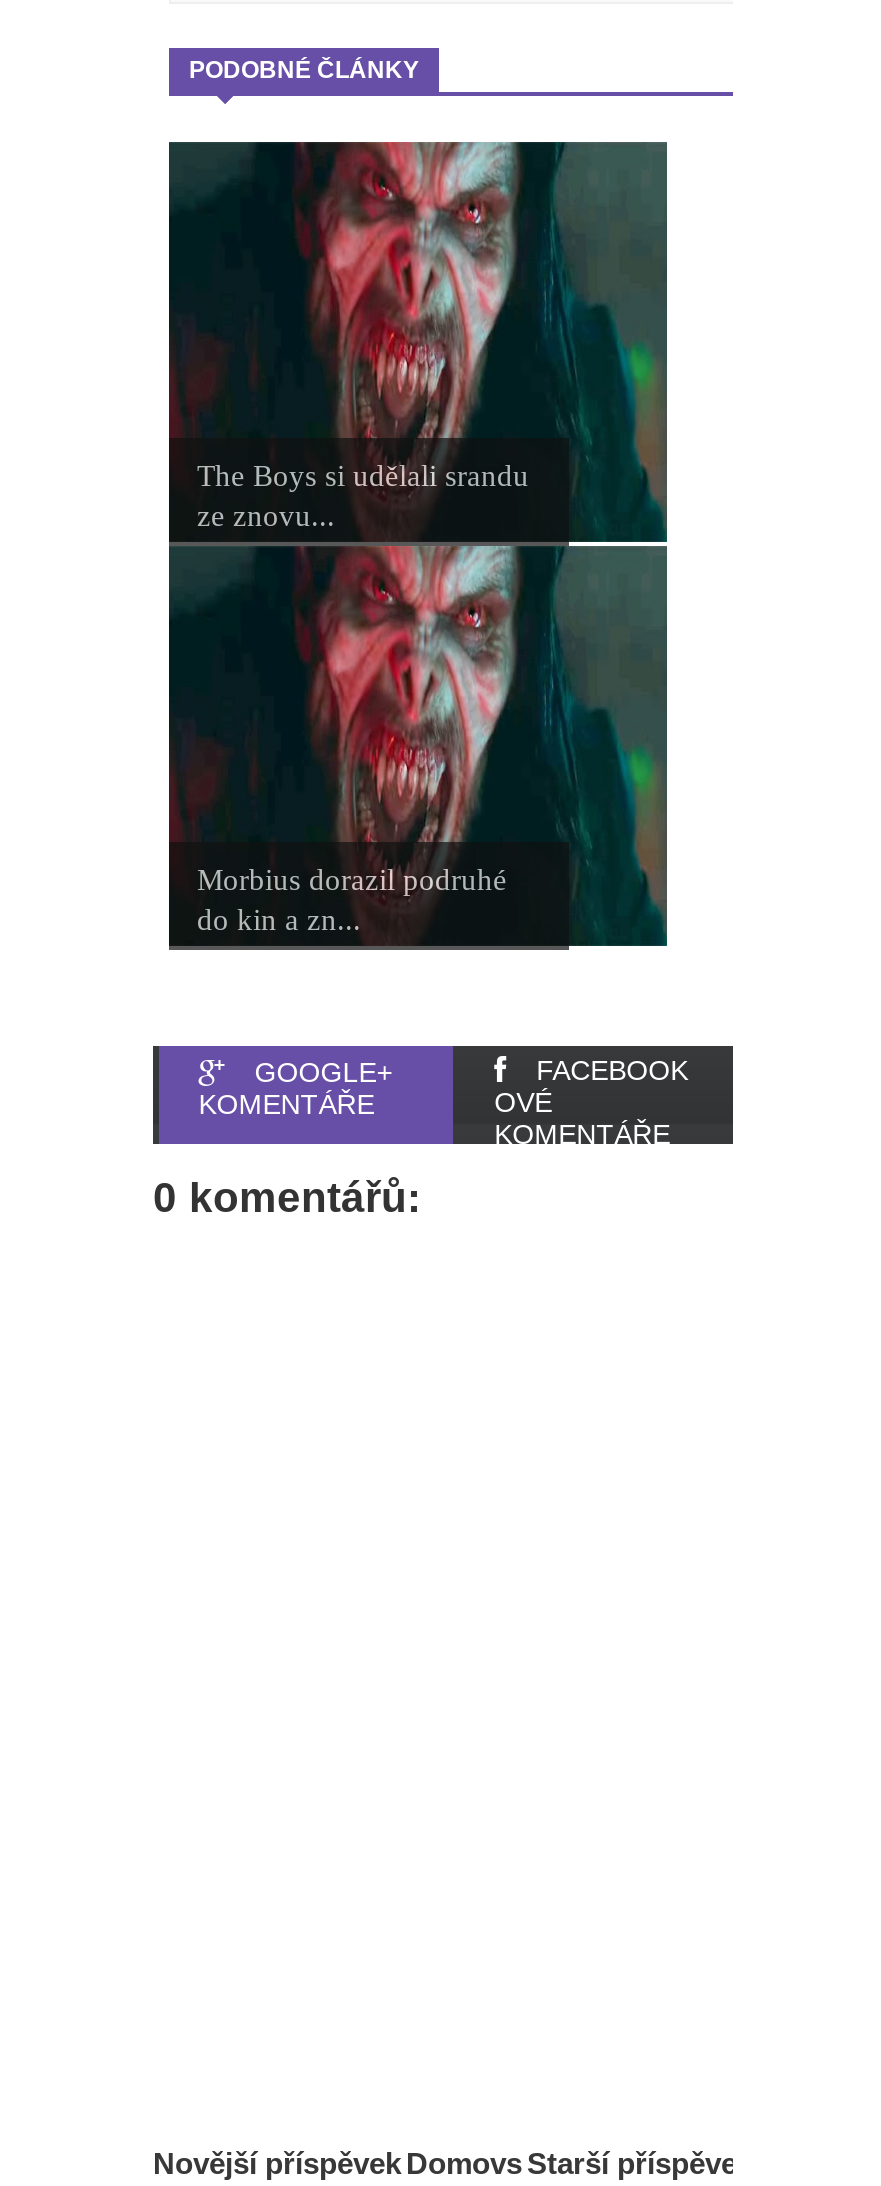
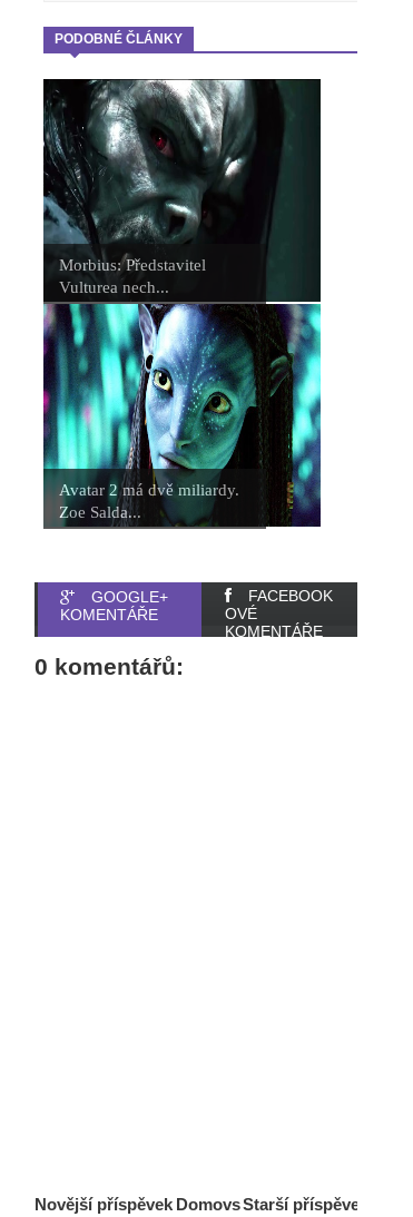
[167,142,669,946] [image] | The Boys si udělali srandu | ze znovu... -> [42,79,322,527] [image] | Morbius: Představitel | Vulturea nech...
[197,864,507,936] Morbius dorazil podruhé | do kin a zn... -> [59,481,239,521] Avatar 2 má dvě miliardy. | Zoe Salda...

